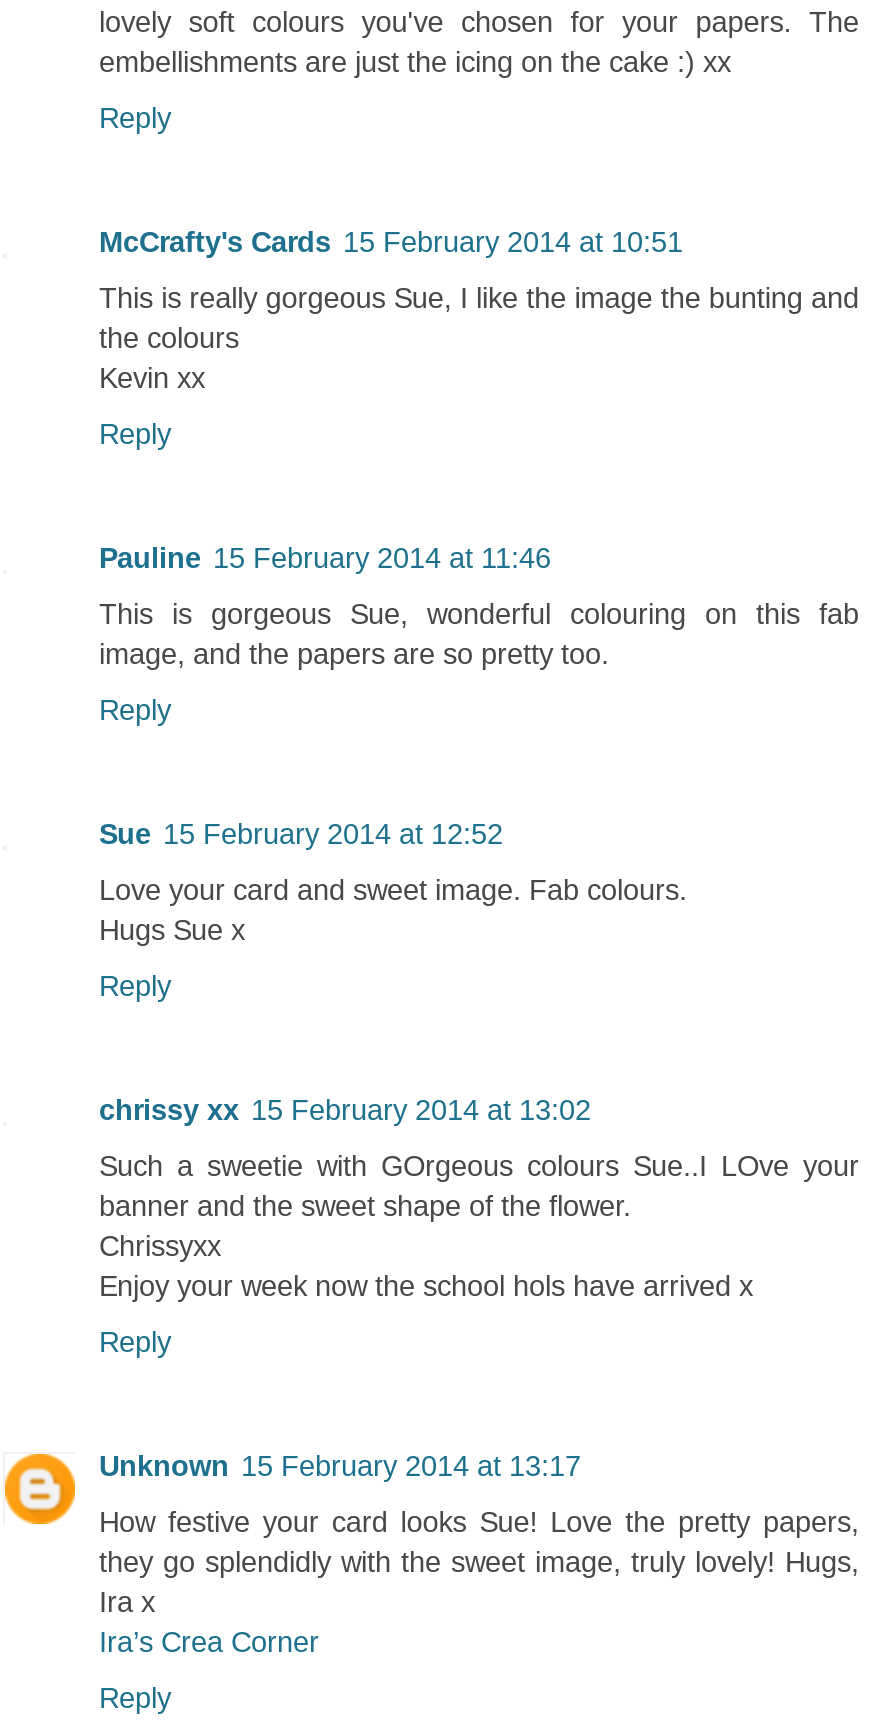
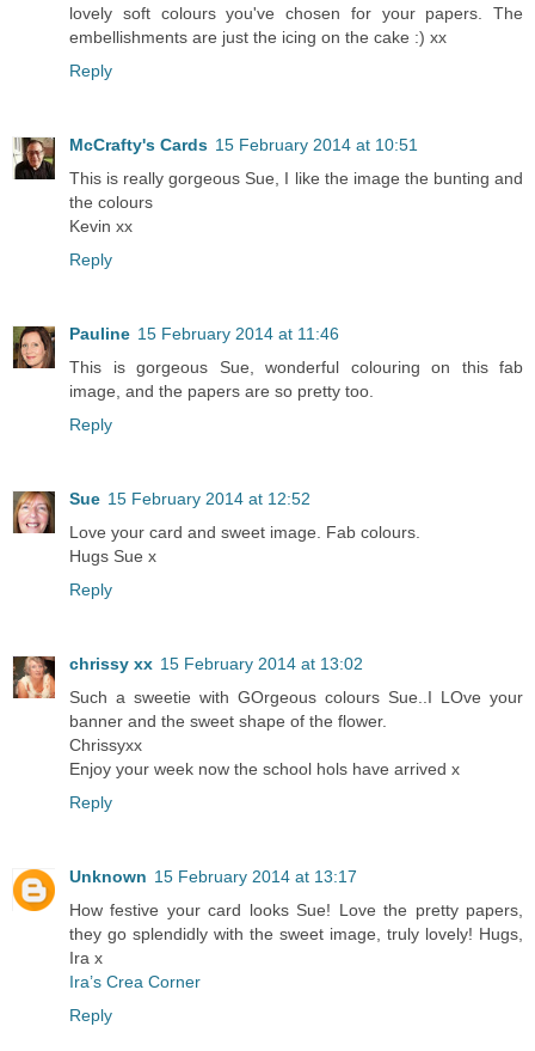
none -> [12,136,56,181] [image]
none -> [12,325,56,369] [image]
none -> [12,490,56,534] [image]
none -> [12,655,56,699] [image]

